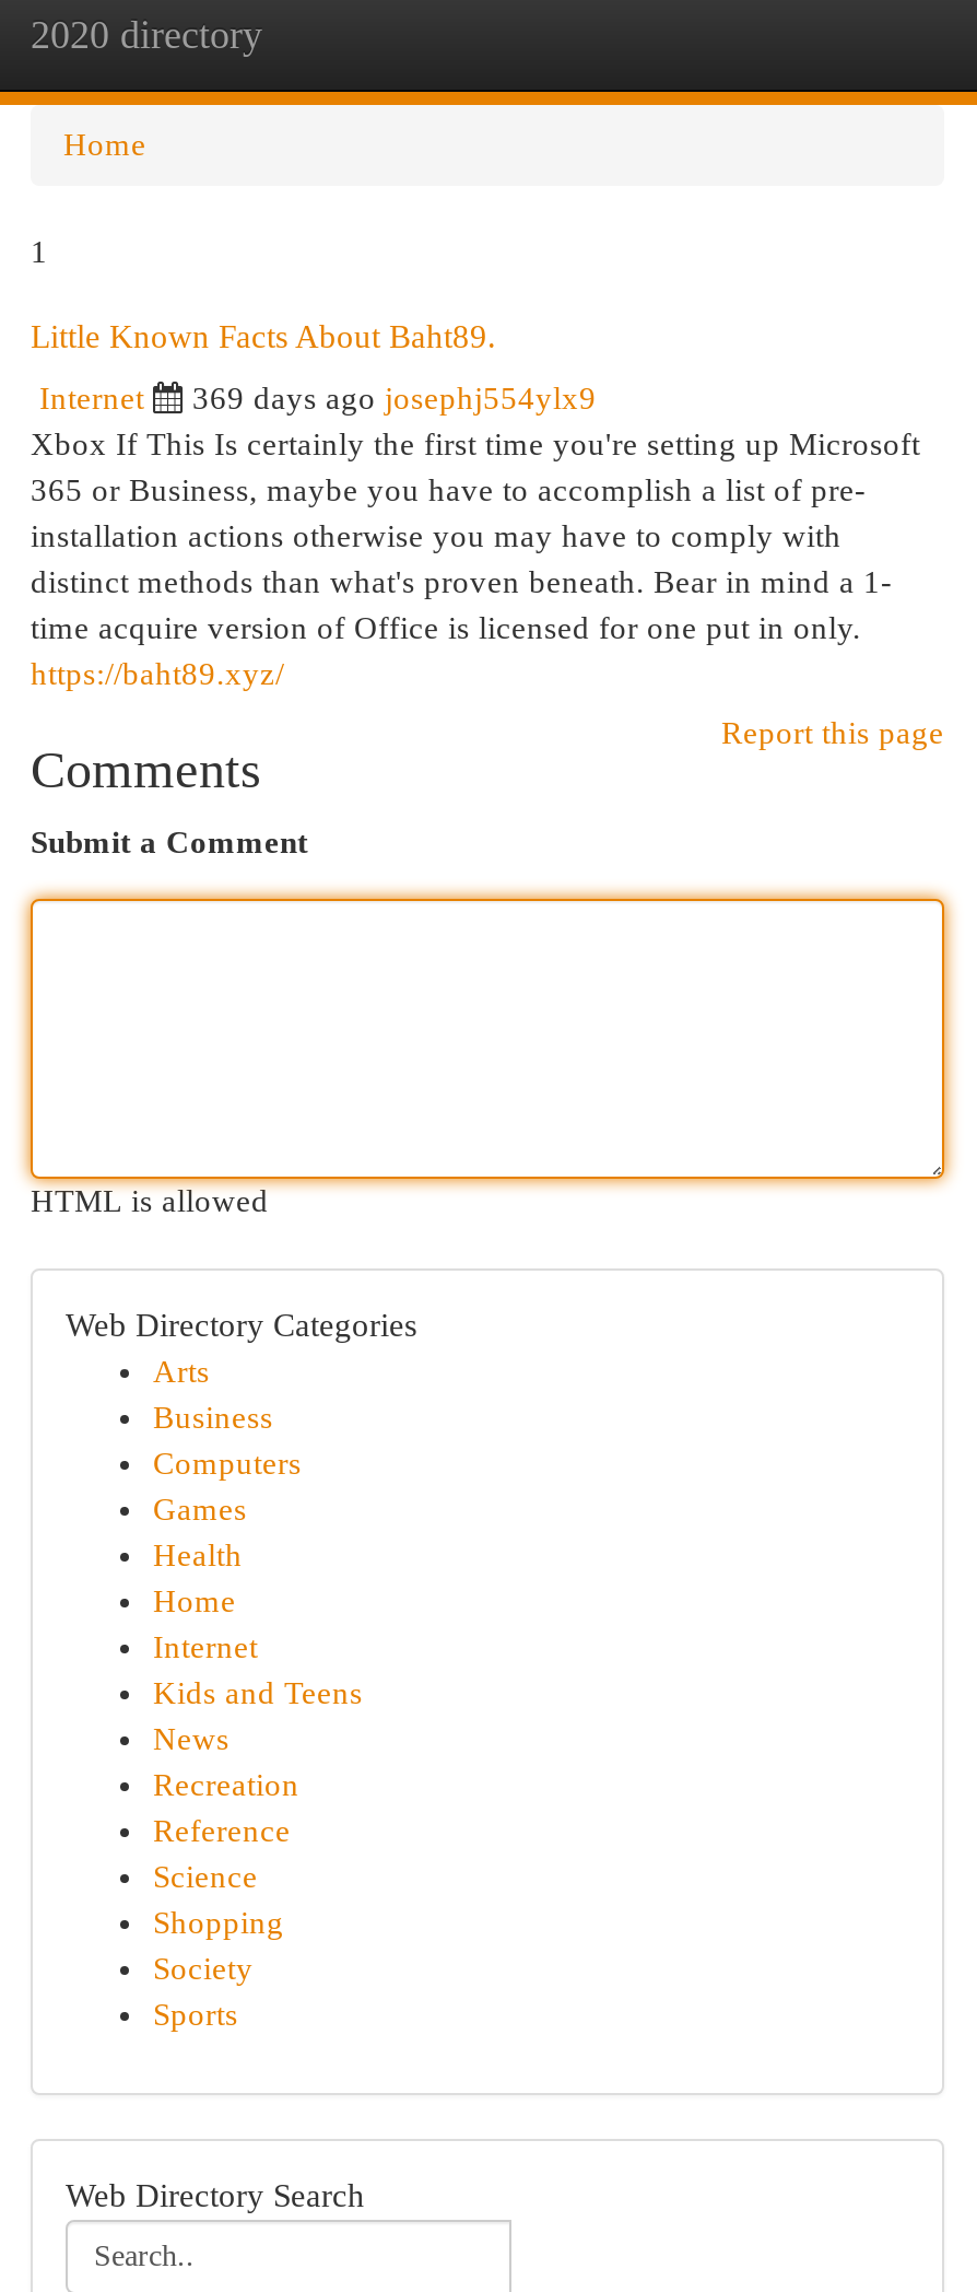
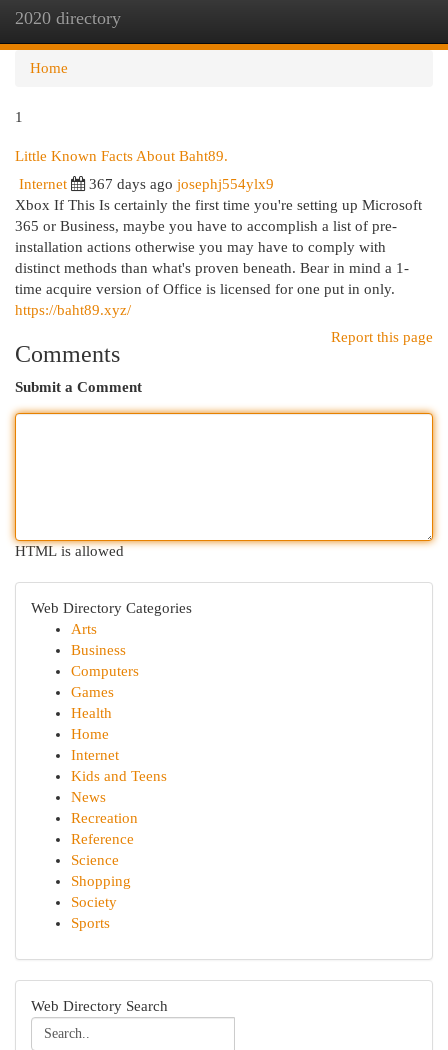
[192,381,597,416] 369 days ago josephj554ylx9 -> [89,176,274,192] 367 days ago josephj554ylx9

